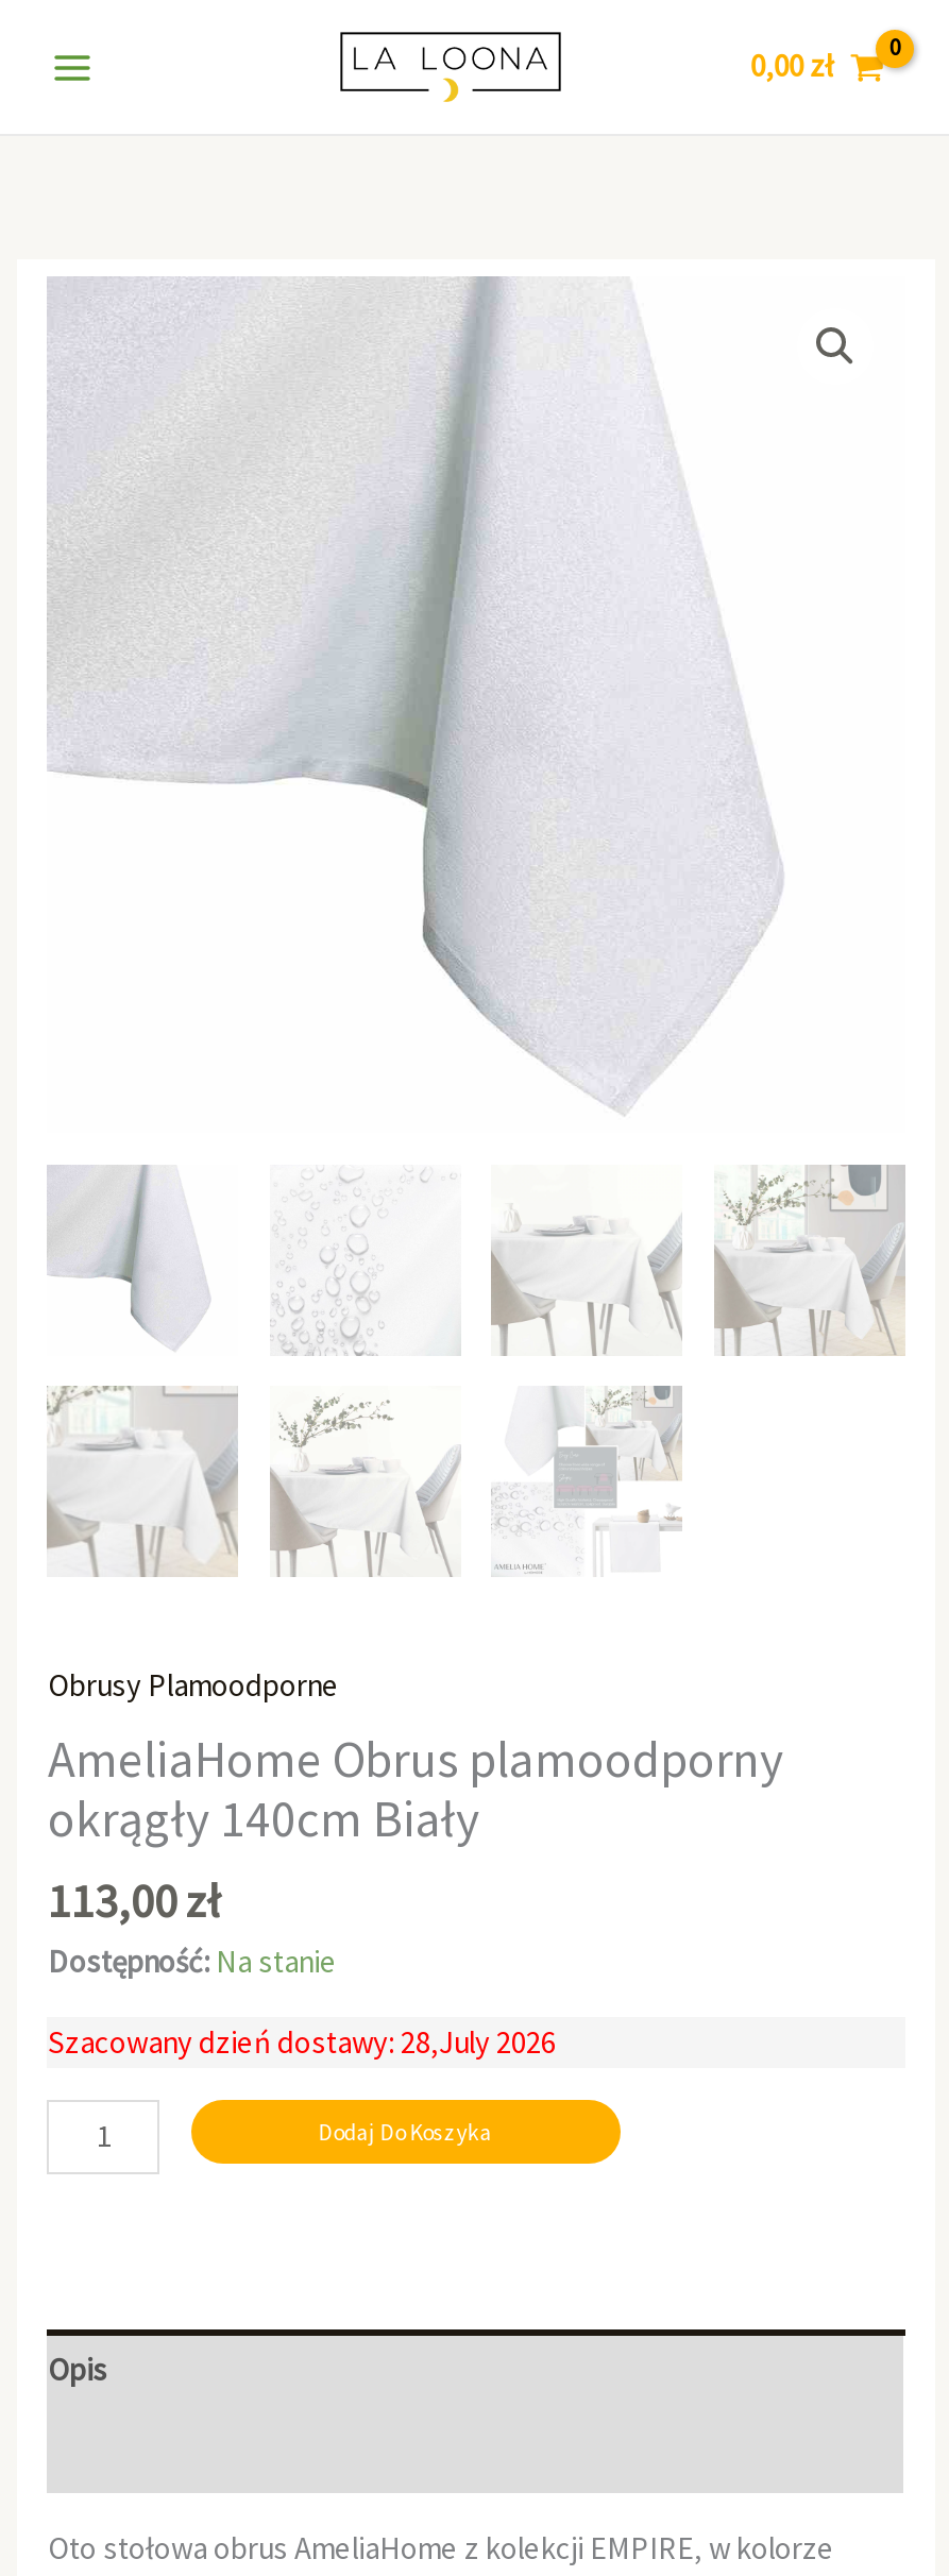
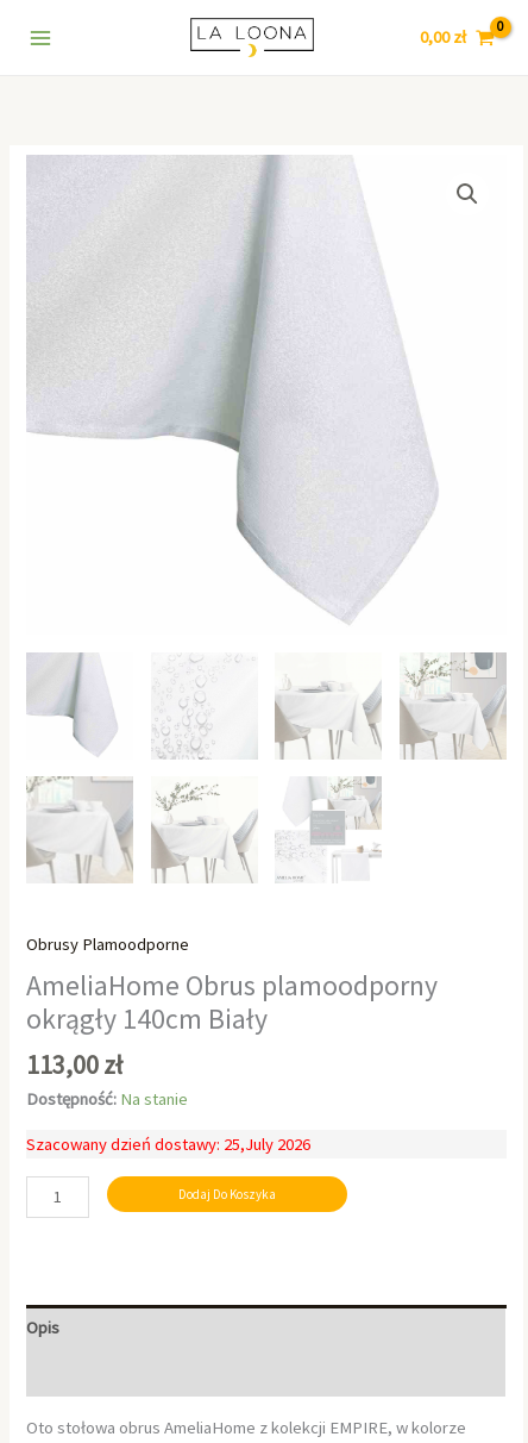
[48,2024,556,2062] Szacowany dzień dostawy: 28,July 2026 -> [27,1134,311,1155] Szacowany dzień dostawy: 25,July 2026

